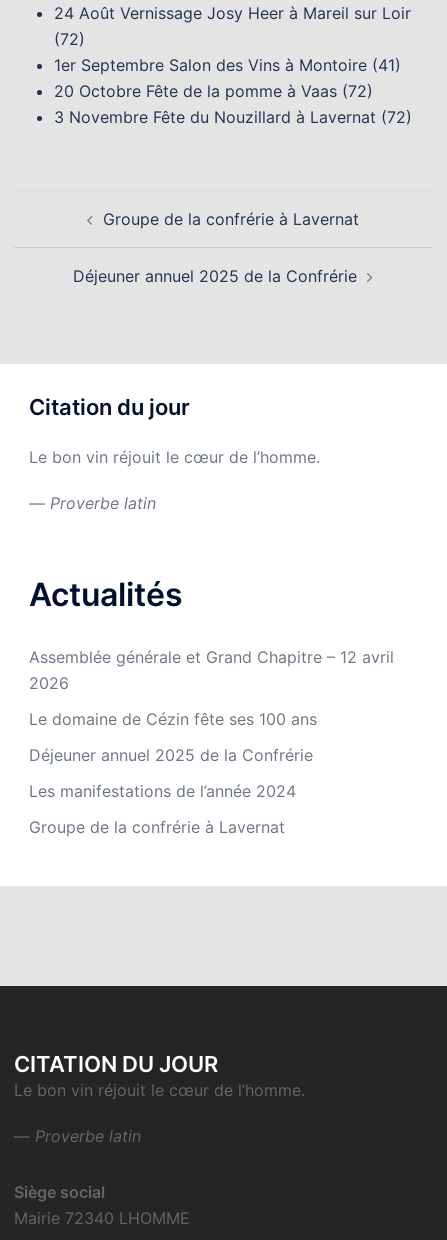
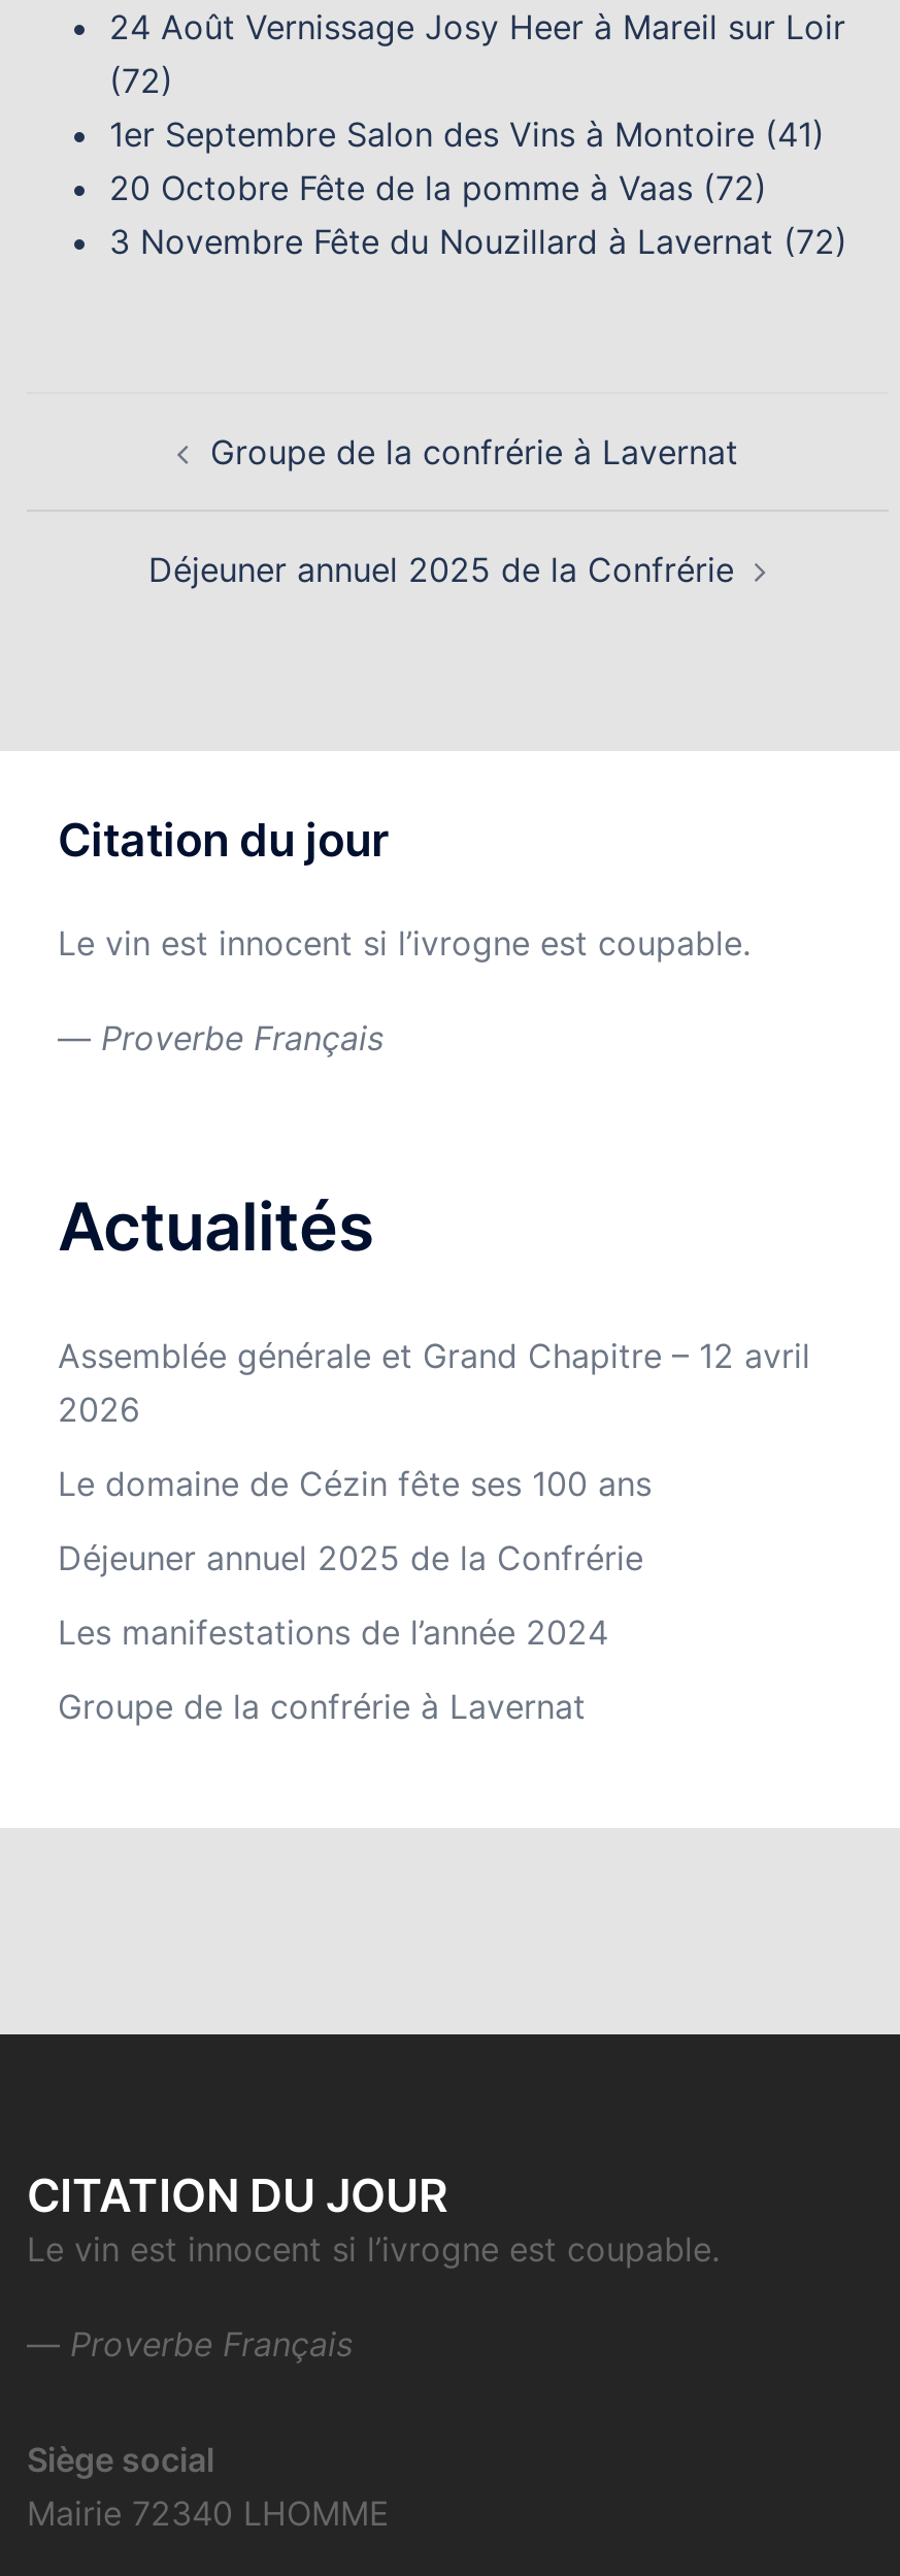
[29,447,320,467] Le bon vin réjouit le cœur de l’homme. -> [58,923,751,964] Le vin est innocent si l’ivrogne est coupable.
[29,493,156,513] — Proverbe latin -> [58,1018,384,1059] — Proverbe Français
[14,1080,305,1100] Le bon vin réjouit le cœur de l’homme. -> [27,2229,720,2270] Le vin est innocent si l’ivrogne est coupable.
[14,1126,141,1146] — Proverbe latin -> [27,2324,353,2365] — Proverbe Français

